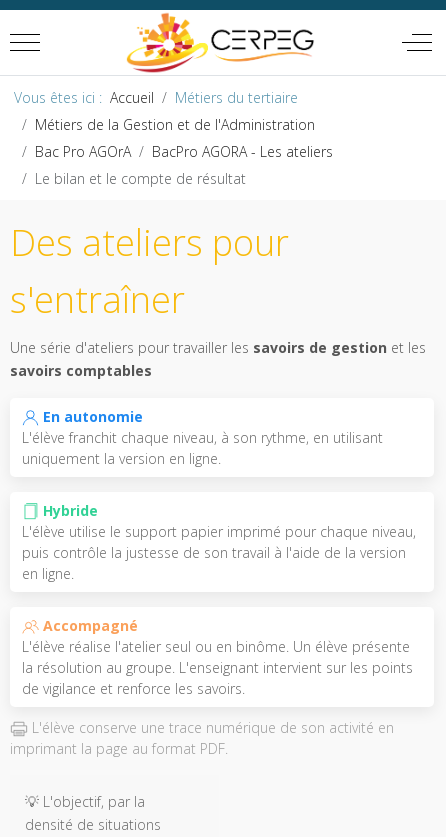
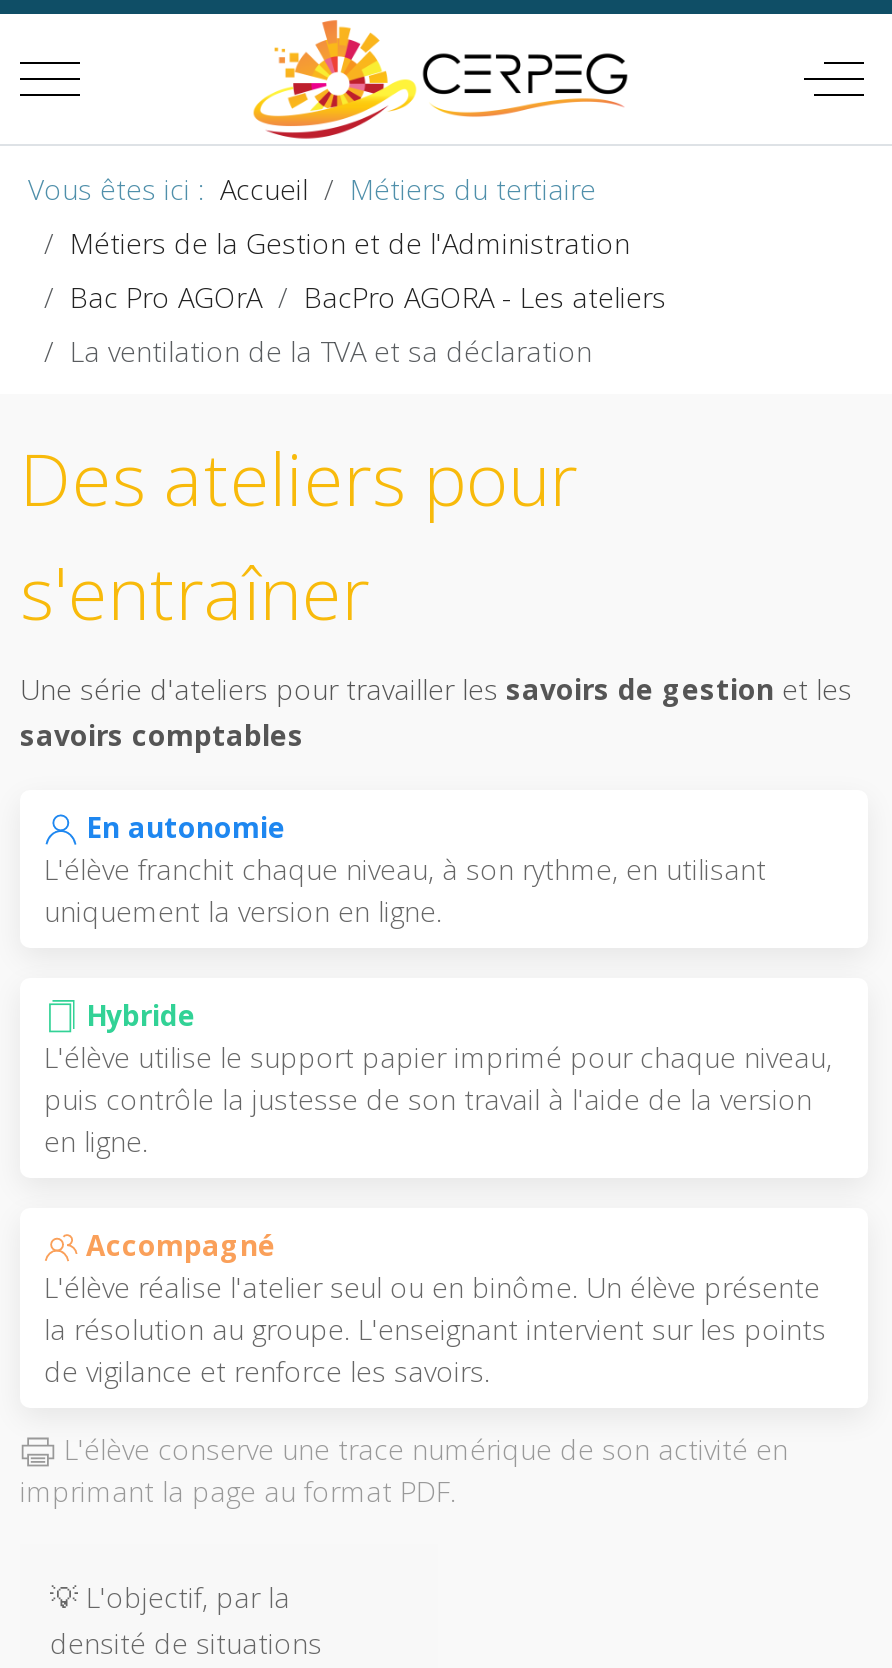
[35,169,246,188] Le bilan et le compte de résultat -> [70,332,592,370] La ventilation de la TVA et sa déclaration

